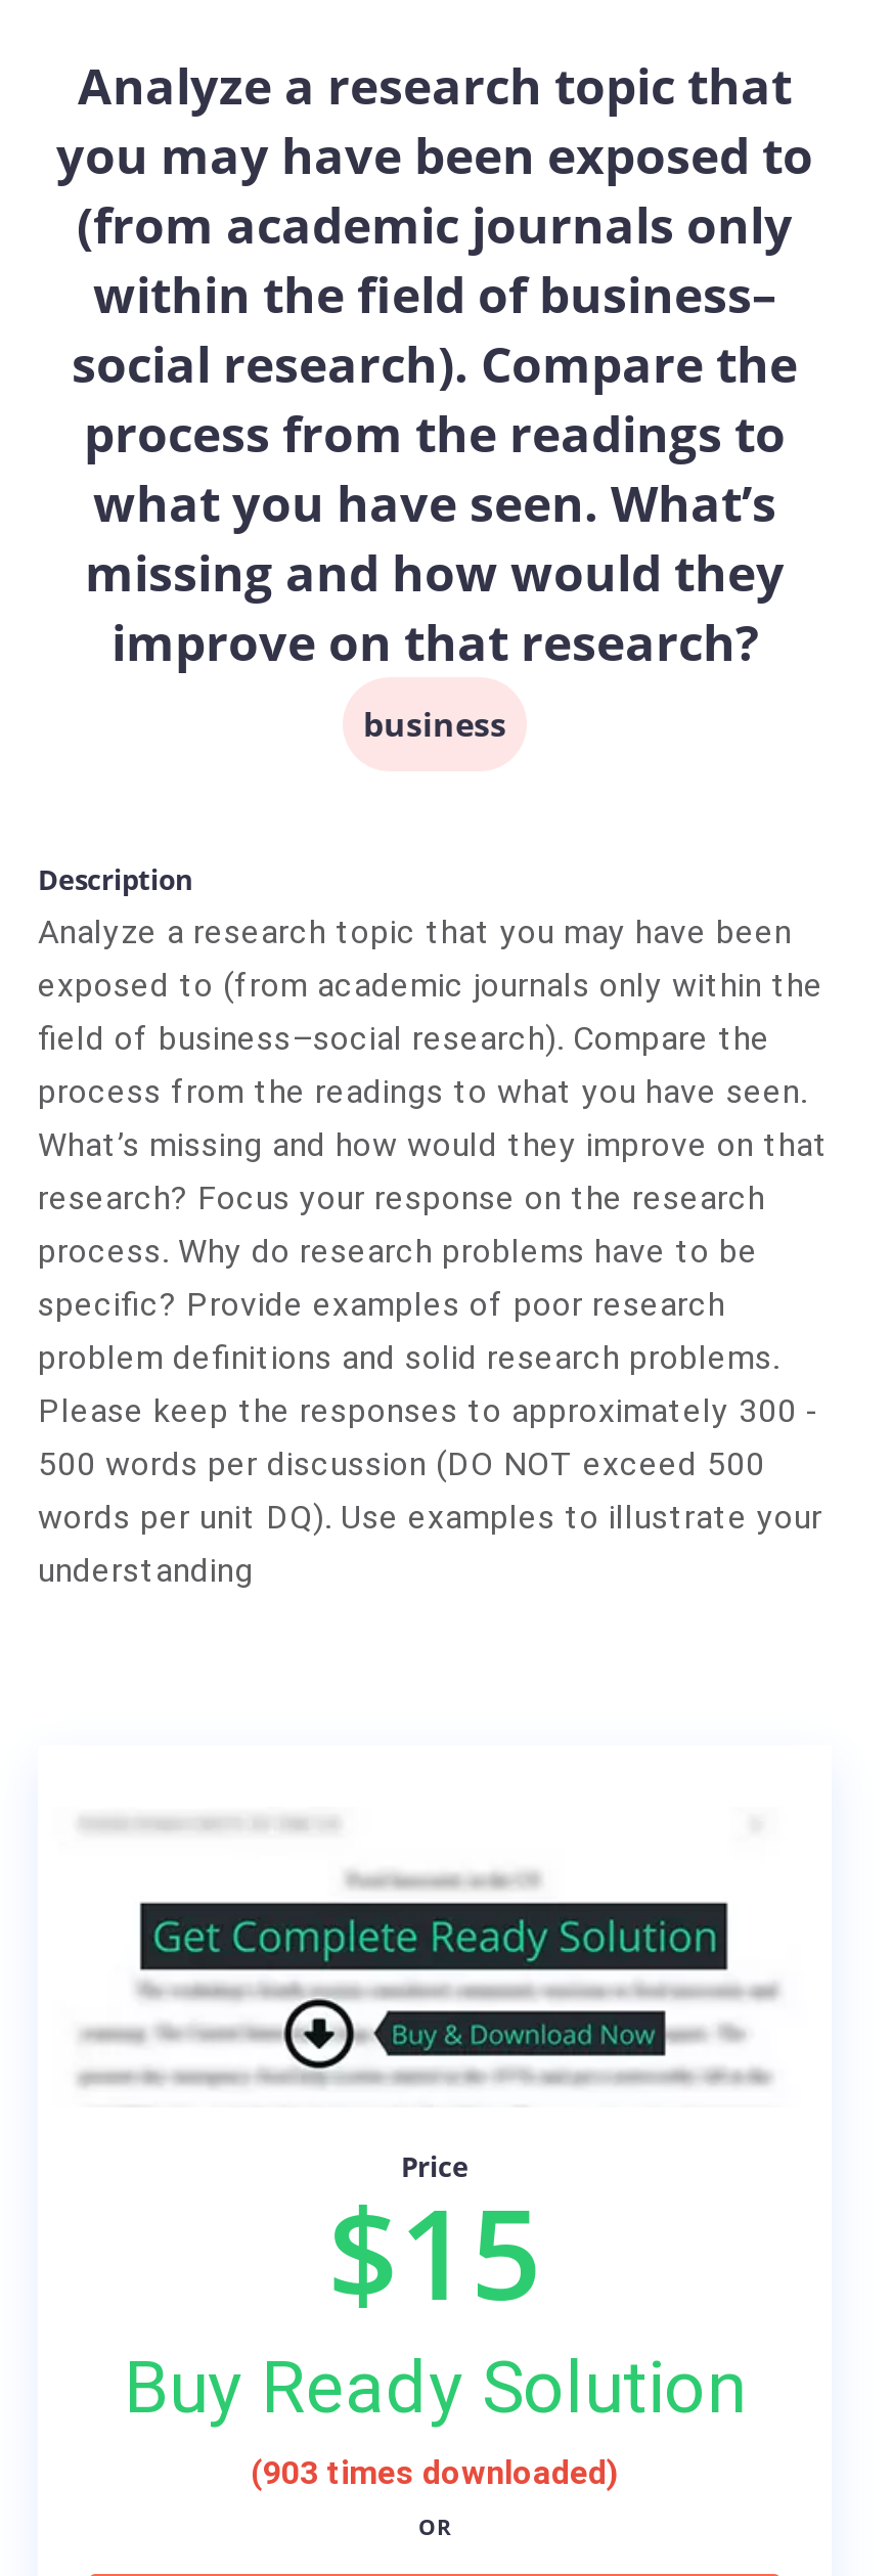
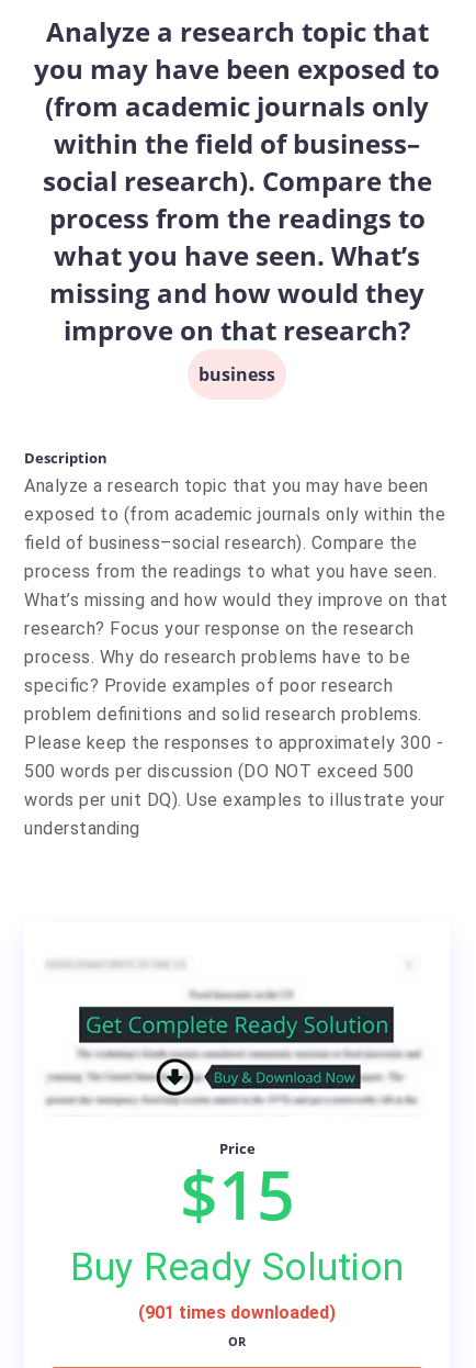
[251,2454,619,2493] (903 times downloaded) -> [138,1303,336,1323] (901 times downloaded)

